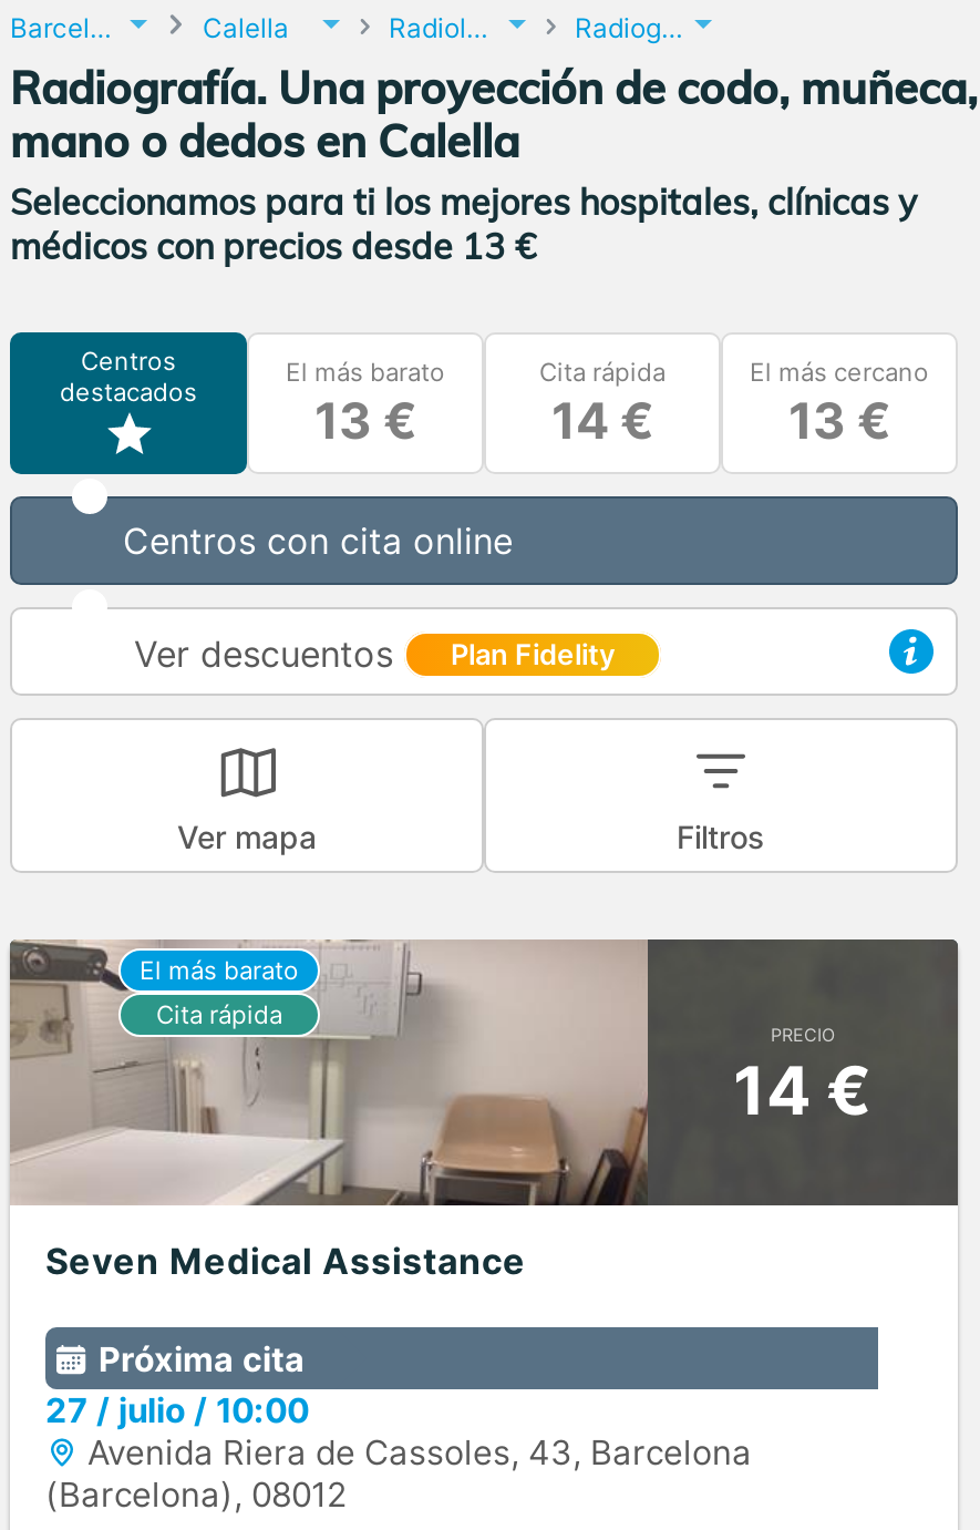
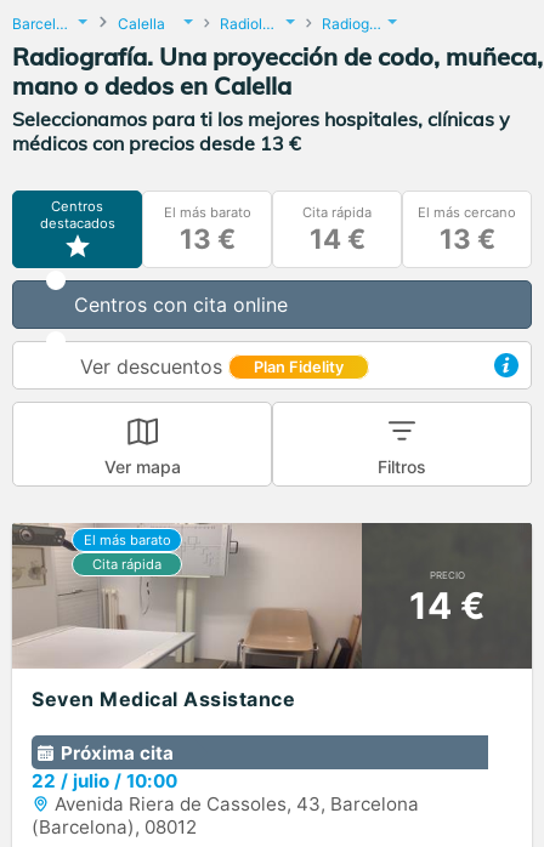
[45,1390,309,1432] 27 / julio / 10:00 -> [32,770,177,793] 22 / julio / 10:00

